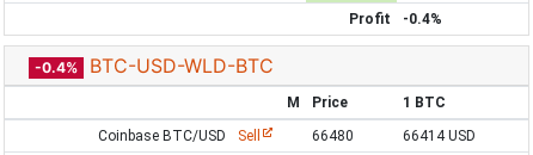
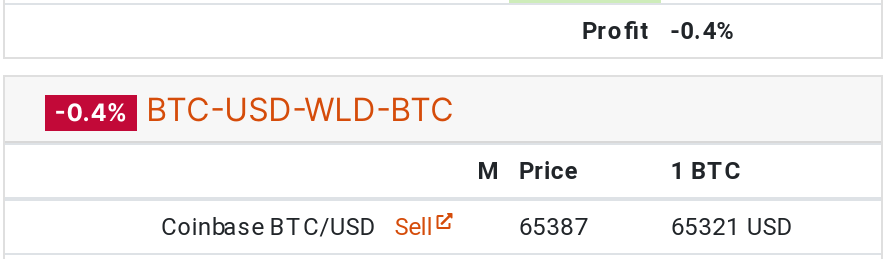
[312,128,354,144] 66480 -> [519,213,589,241] 65387
[402,128,475,144] 66414 USD -> [671,213,793,241] 65321 USD

